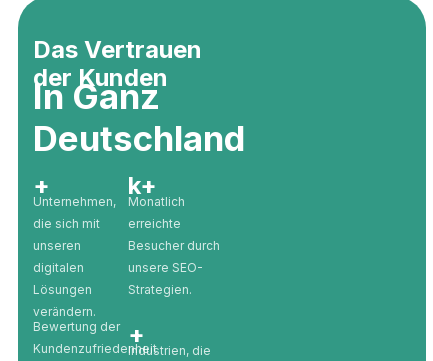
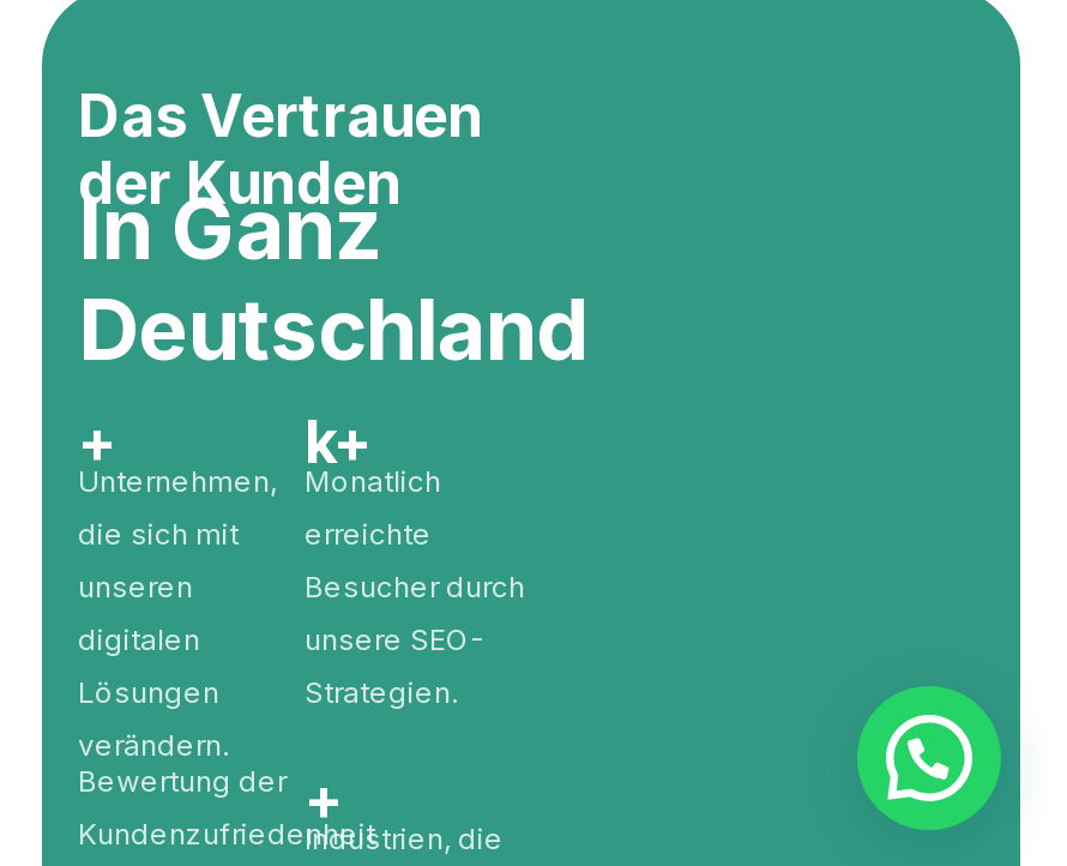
none -> [857,686,1001,830] [image]

